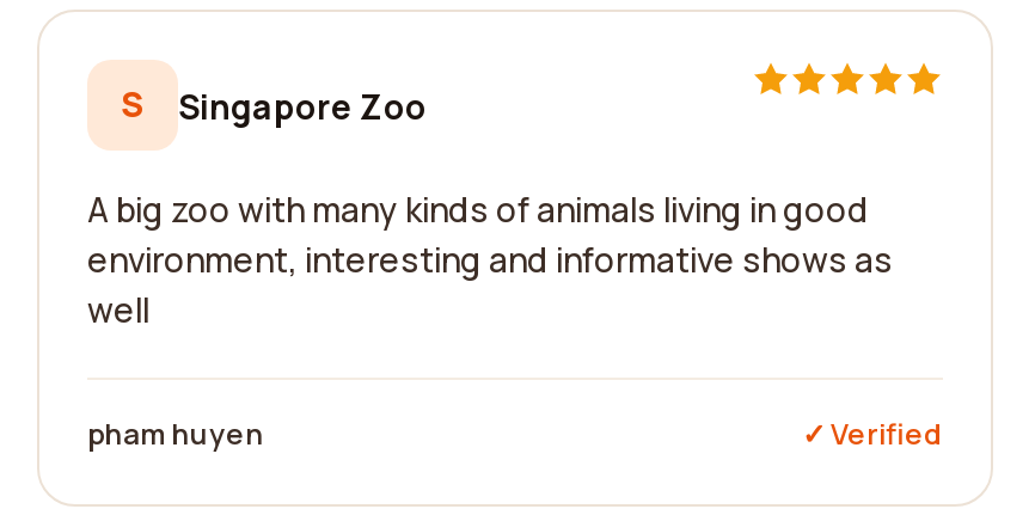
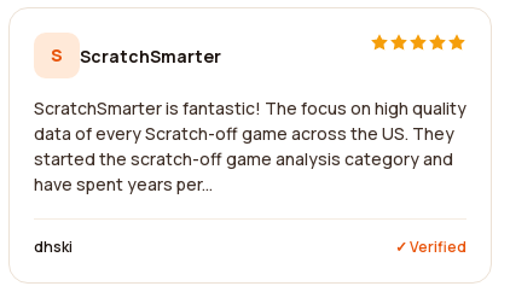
[178,82,427,128] Singapore Zoo -> [80,44,221,67] ScratchSmarter
[87,186,893,332] A big zoo with many kinds of animals living in good | environment, interesting and informative shows as | well -> [34,97,466,195] ScratchSmarter is fantastic! The focus on high quality | data of every Scratch-off game across the US. They | started the scratch-off game analysis category and | have spent years per...
[87,413,264,454] pham huyen -> [34,236,73,257] dhski

